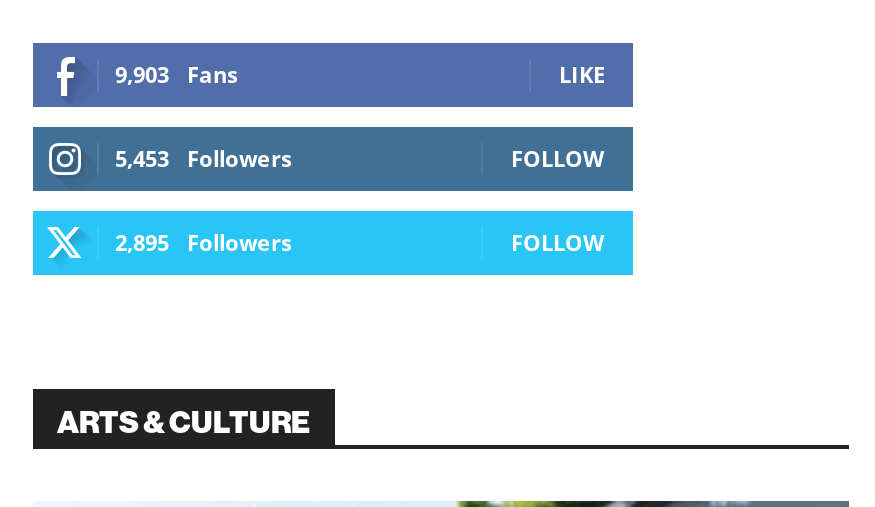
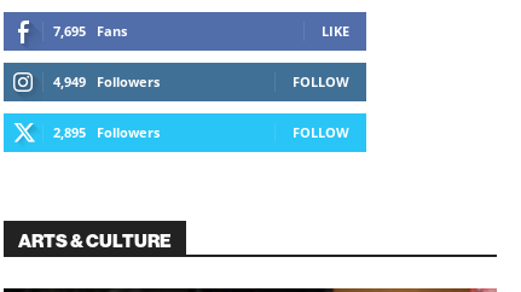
[115,59,237,89] 9,903 Fans -> [53,22,127,40] 7,695 Fans
[115,143,291,173] 5,453 Followers -> [53,73,160,91] 4,949 Followers

